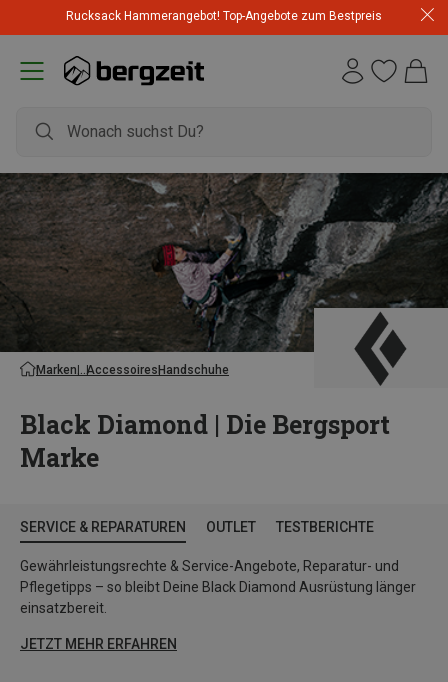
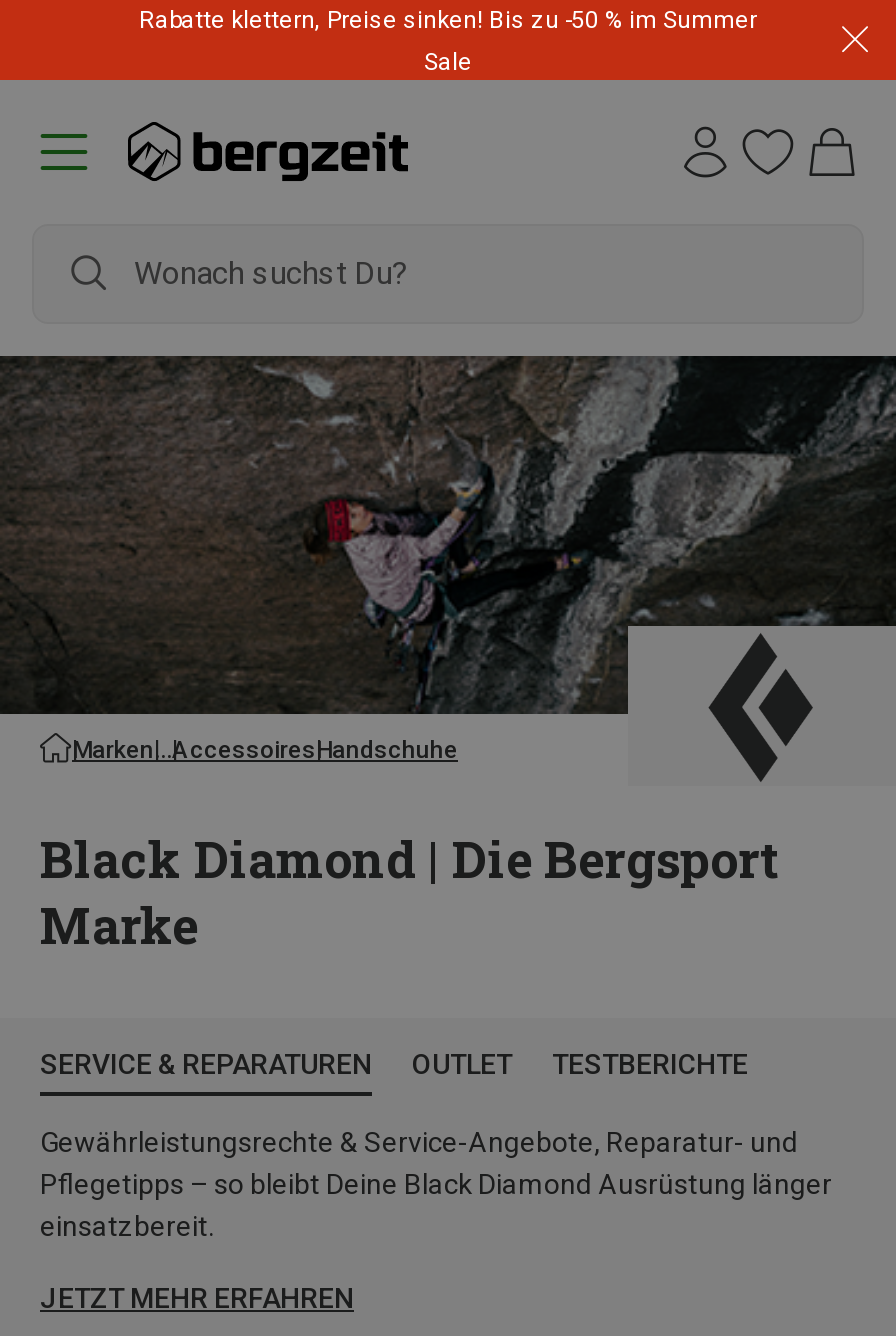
[66,8,382,22] Rucksack Hammerangebot! Top-Angebote zum Bestpreis -> [139,6,757,76] Rabatte klettern, Preise sinken! Bis zu -50 % im Summer | Sale

